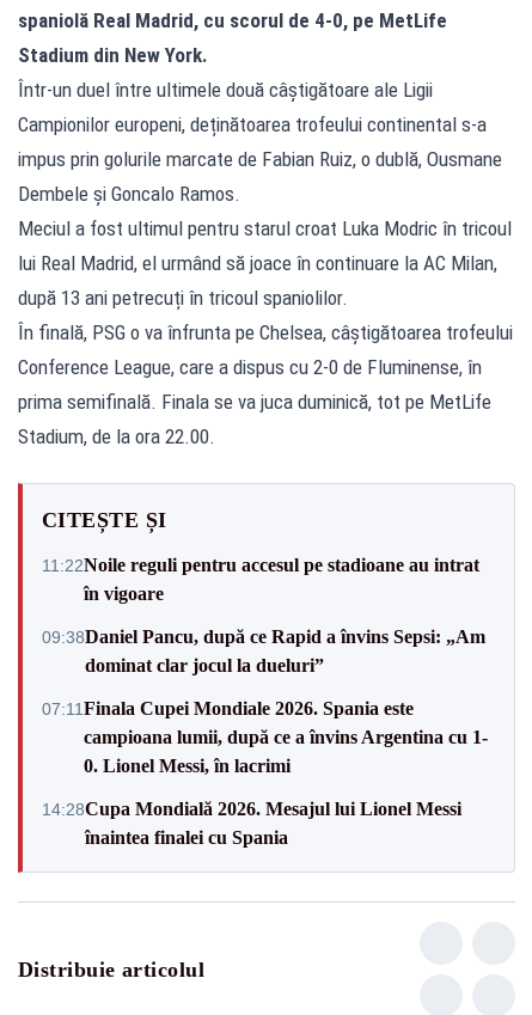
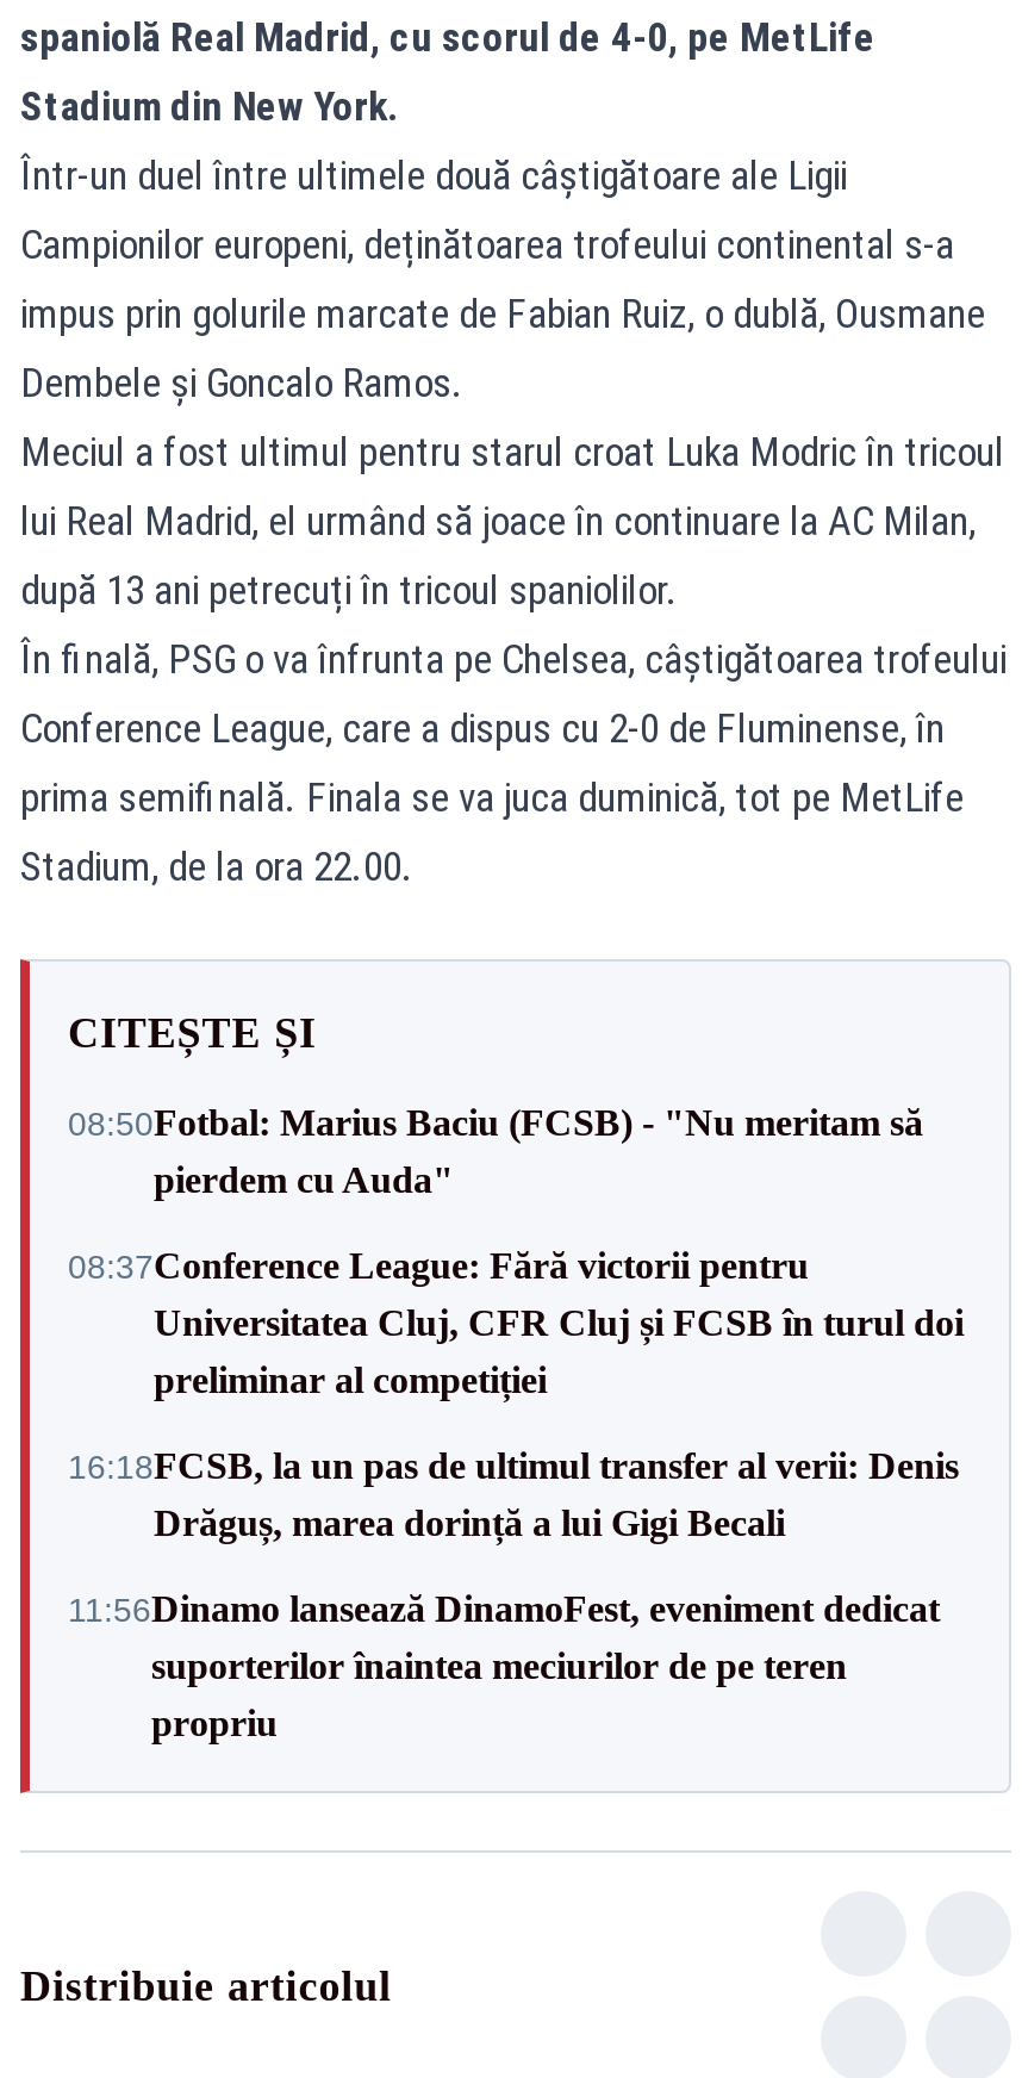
[42,554,479,603] 11:22Noile reguli pentru accesul pe stadioane au intrat | în vigoare -> [68,1102,923,1200] 08:50Fotbal: Marius Baciu (FCSB) - "Nu meritam să | pierdem cu Auda"
[42,626,485,675] 09:38Daniel Pancu, după ce Rapid a învins Sepsi: „Am | dominat clar jocul la dueluri” -> [68,1245,964,1400] 08:37Conference League: Fără victorii pentru | Universitatea Cluj, CFR Cluj și FCSB în turul doi | preliminar al competiției
[42,698,488,775] 07:11 Finala Cupei Mondiale 2026. Spania este | campioana lumii, după ce a învins Argentina cu 1- | 0. Lionel Messi, în lacrimi -> [68,1445,959,1543] 16:18FCSB, la un pas de ultimul transfer al verii: Denis | Drăguș, marea dorință a lui Gigi Becali
[42,798,461,847] 14:28Cupa Mondială 2026. Mesajul lui Lionel Messi | înaintea finalei cu Spania -> [68,1588,940,1743] 11:56Dinamo lansează DinamoFest, eveniment dedicat | suporterilor înaintea meciurilor de pe teren | propriu

